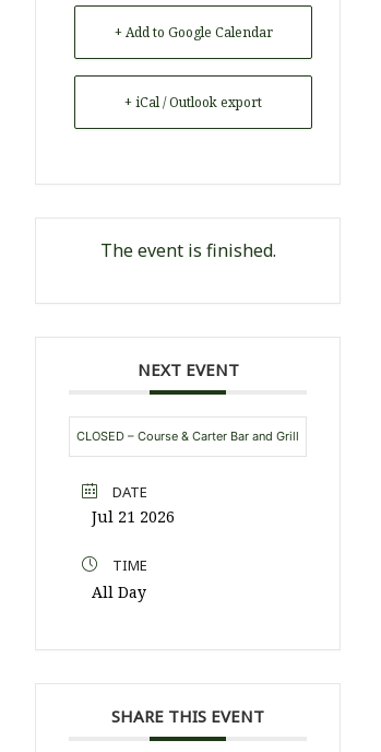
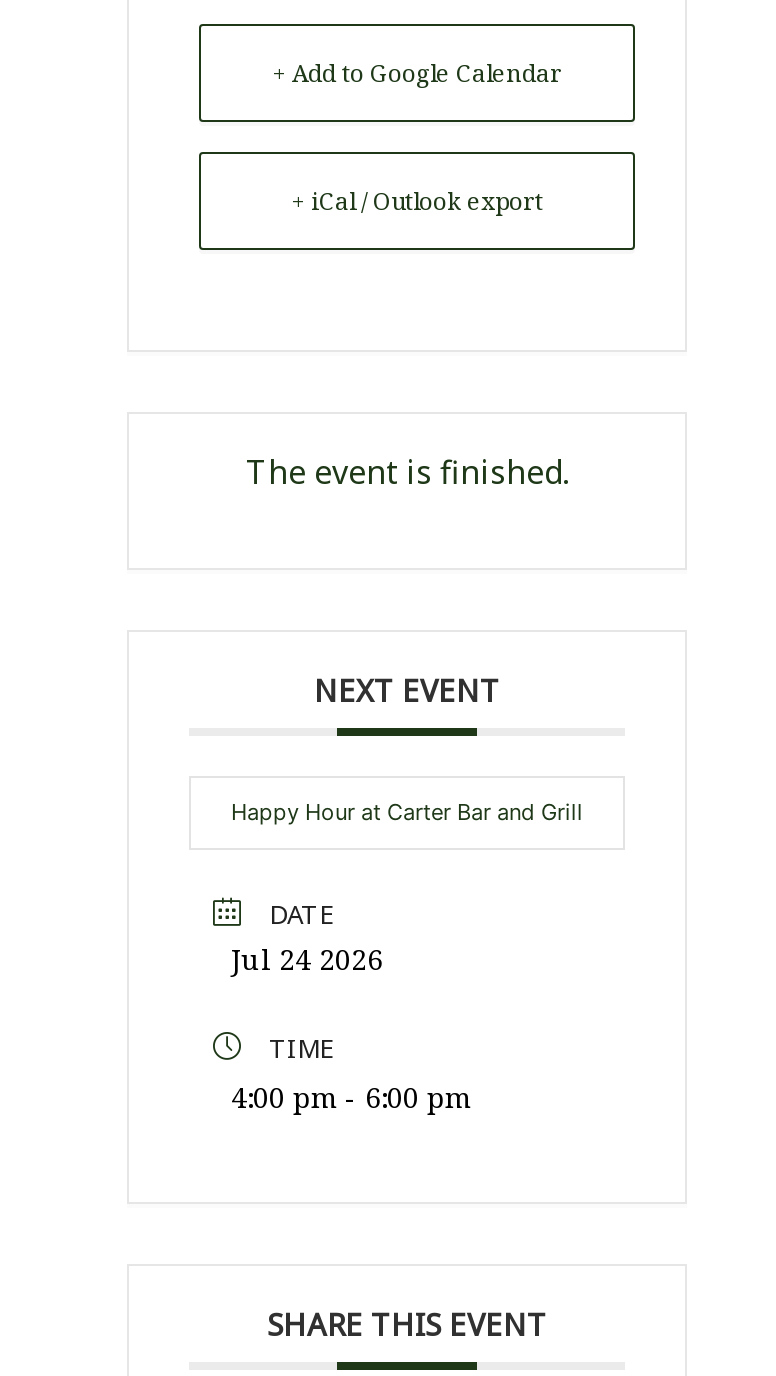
[76,428,299,444] CLOSED – Course & Carter Bar and Grill -> [231,798,583,826] Happy Hour at Carter Bar and Grill
[92,506,175,527] Jul 21 2026 -> [231,940,383,978] Jul 24 2026
[92,581,146,602] All Day -> [231,1078,471,1116] 4:00 pm - 6:00 pm

